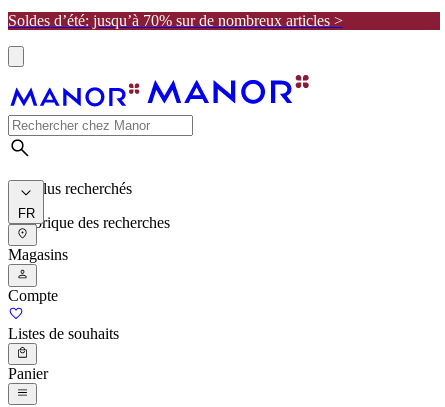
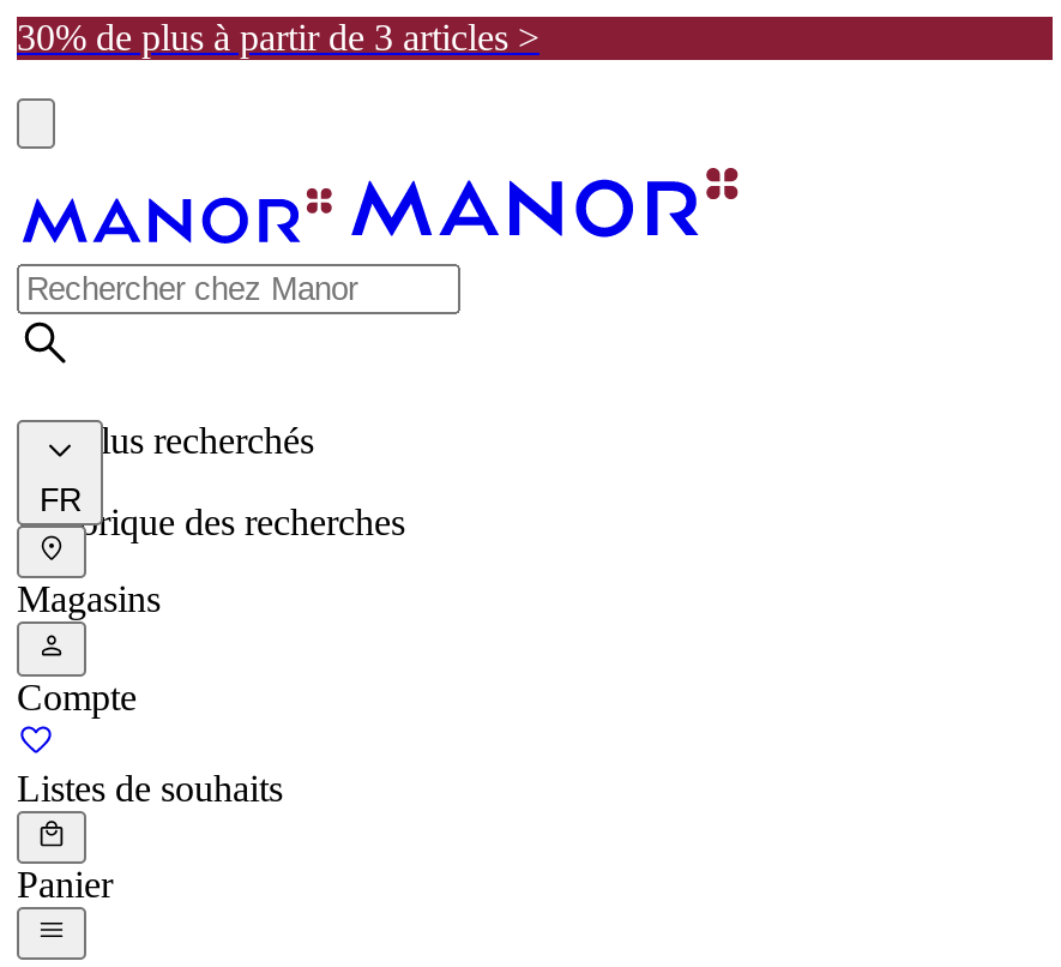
[8,12,343,29] Soldes d’été: jusqu’à 70% sur de nombreux articles > -> [17,17,539,58] 30% de plus à partir de 3 articles >

